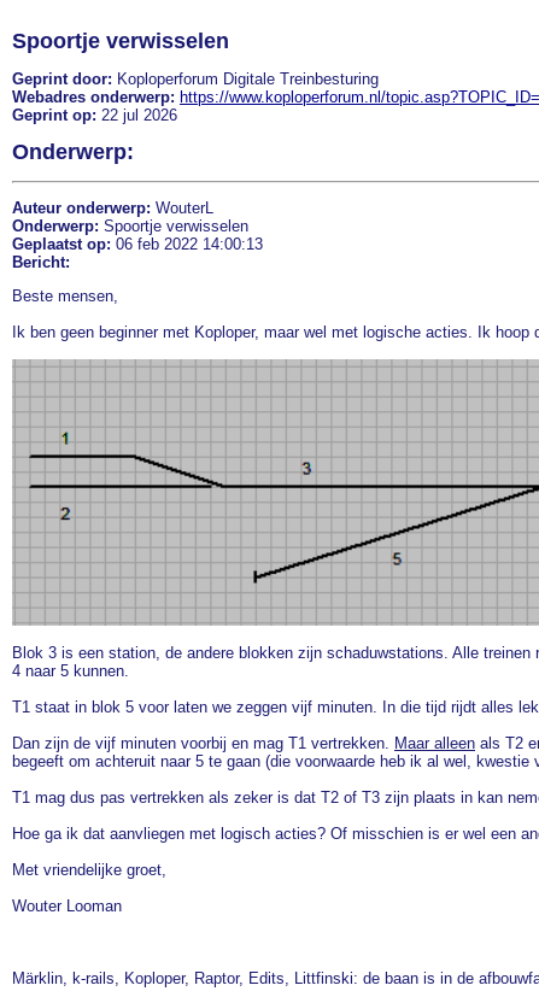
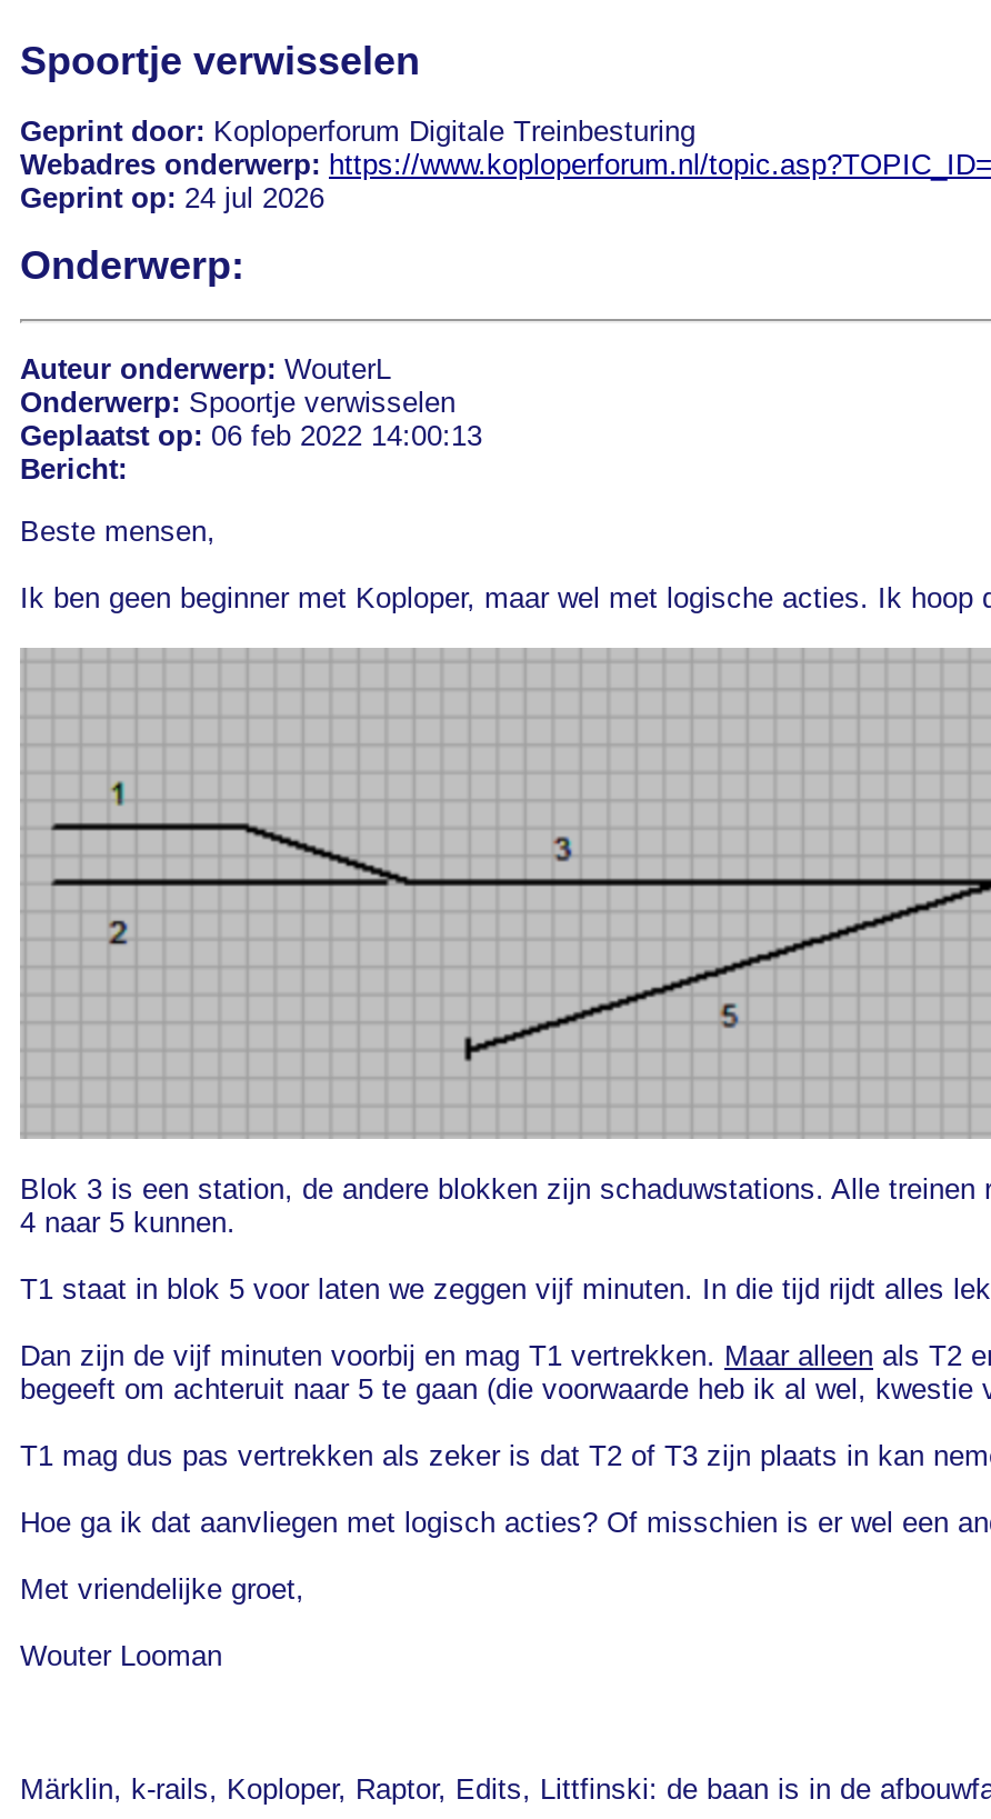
[12,106,177,124] Geprint op: 22 jul 2026 -> [20,181,324,214] Geprint op: 24 jul 2026

